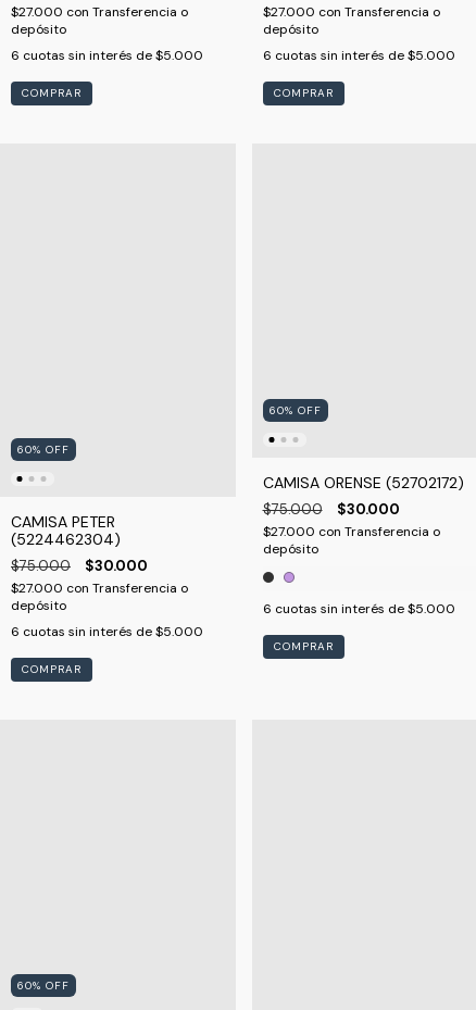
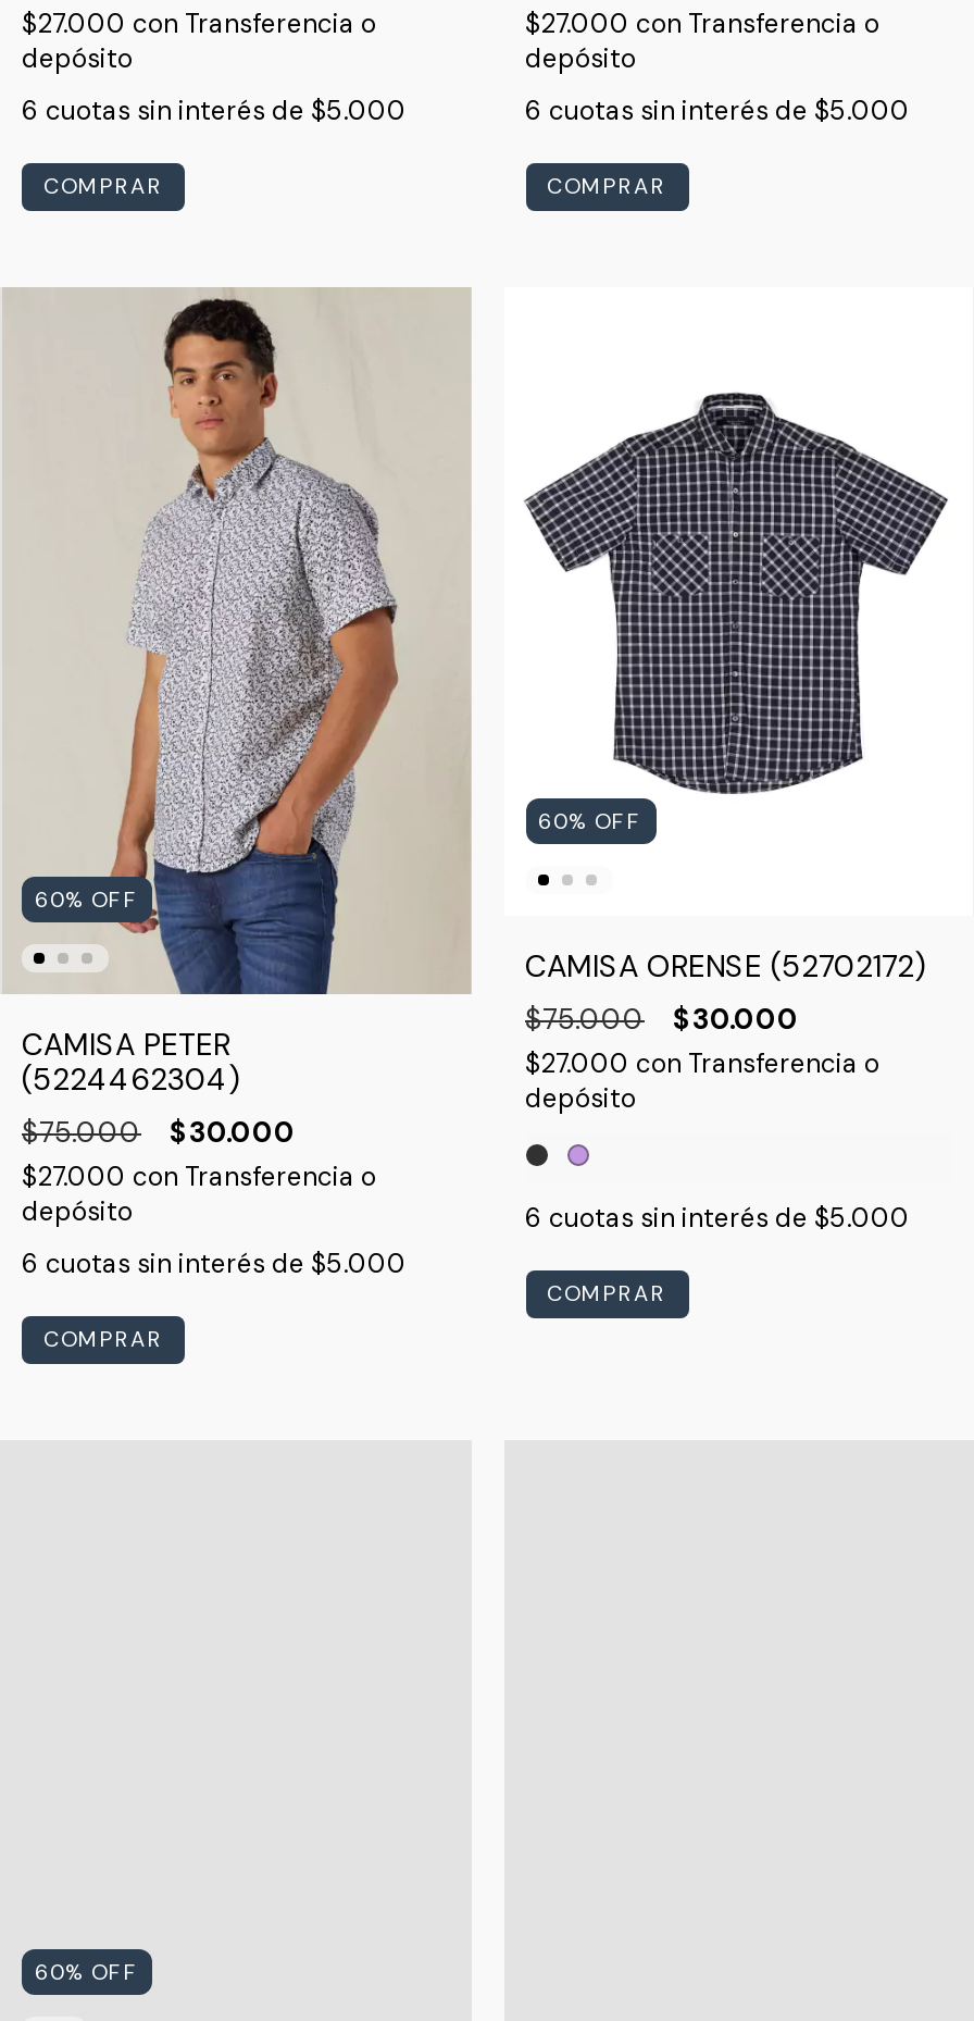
none -> [7,287,472,996] [image]
none -> [524,392,948,796] [image]

